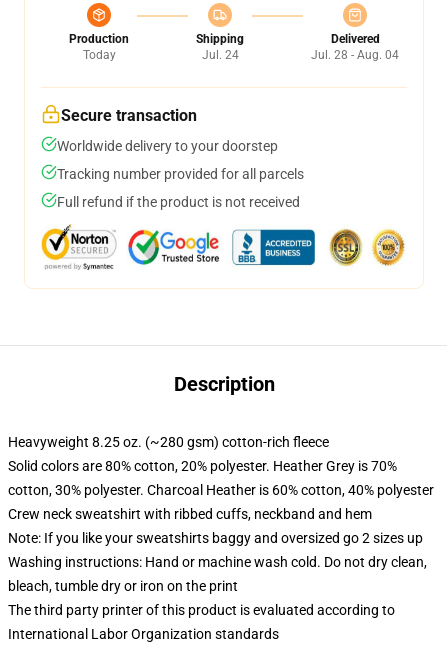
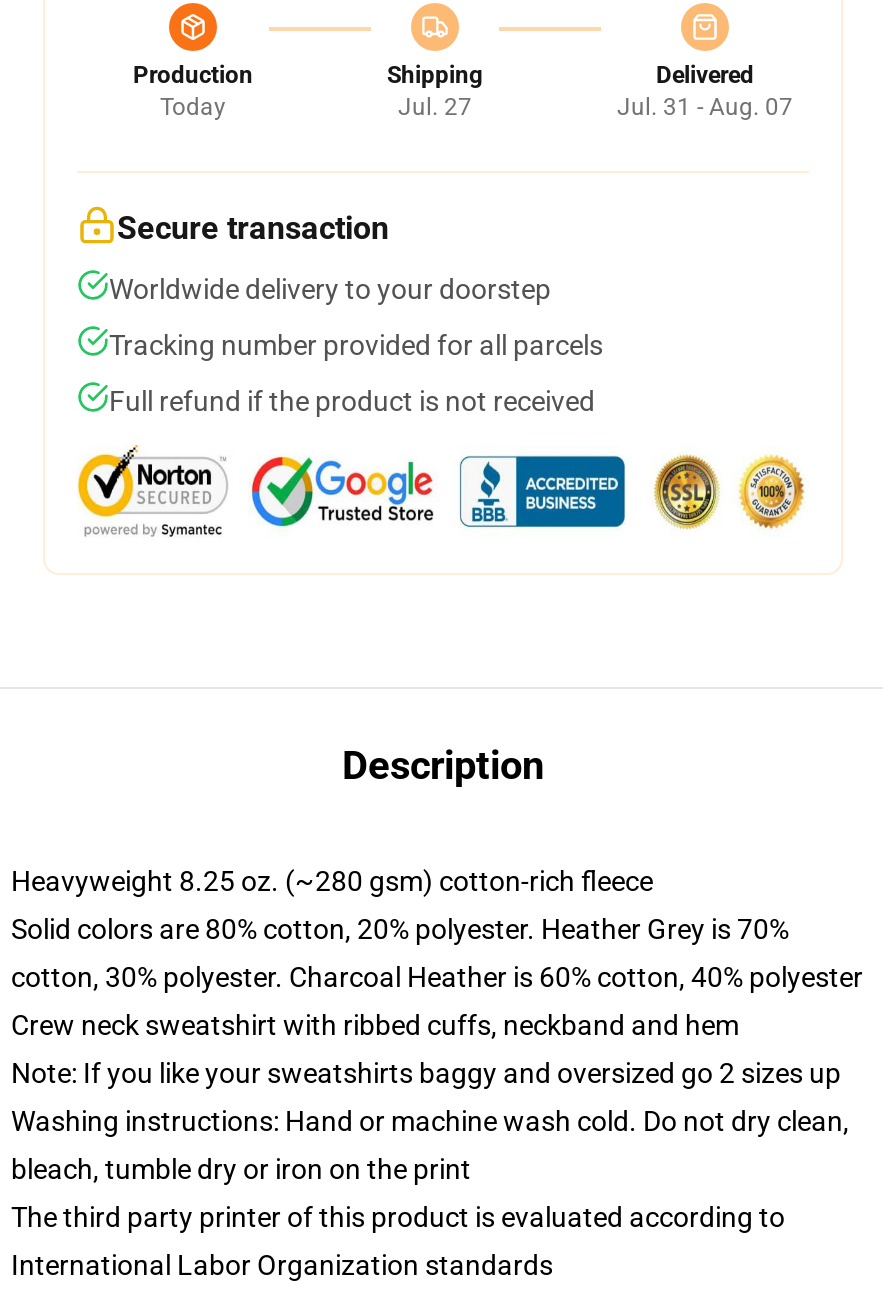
[201,48,238,62] Jul. 24 -> [398,93,472,121] Jul. 27
[311,48,399,62] Jul. 28 - Aug. 04 -> [617,93,793,121] Jul. 31 - Aug. 07

